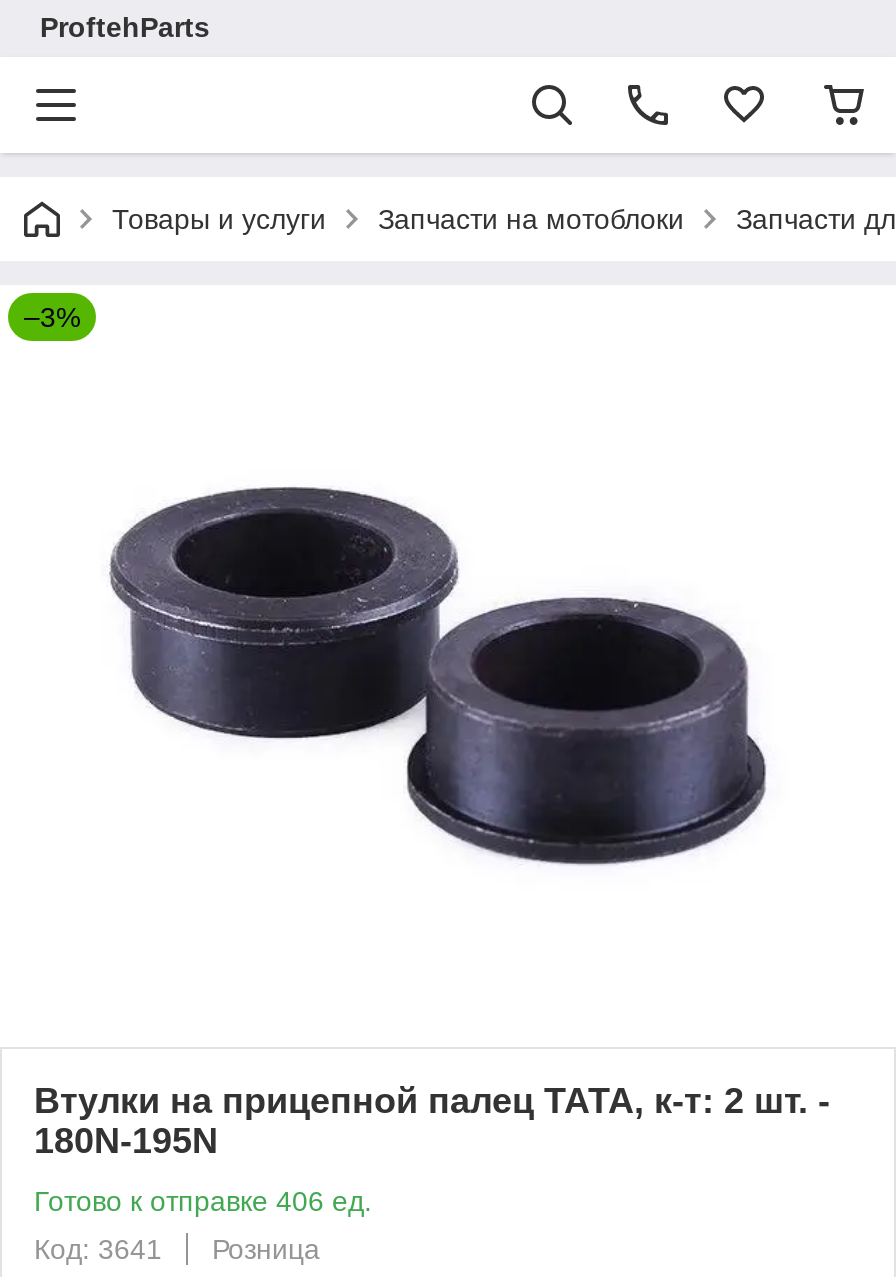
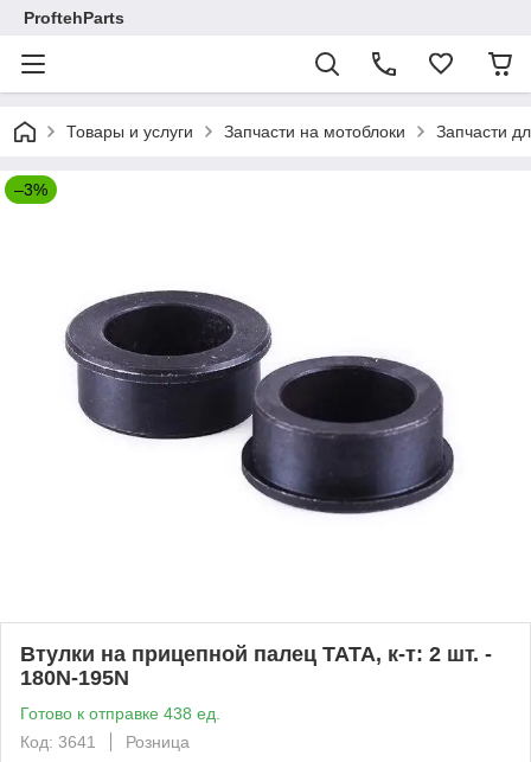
[34,1185,372,1217] Готово к отправке 406 ед. -> [20,704,220,723] Готово к отправке 438 ед.

